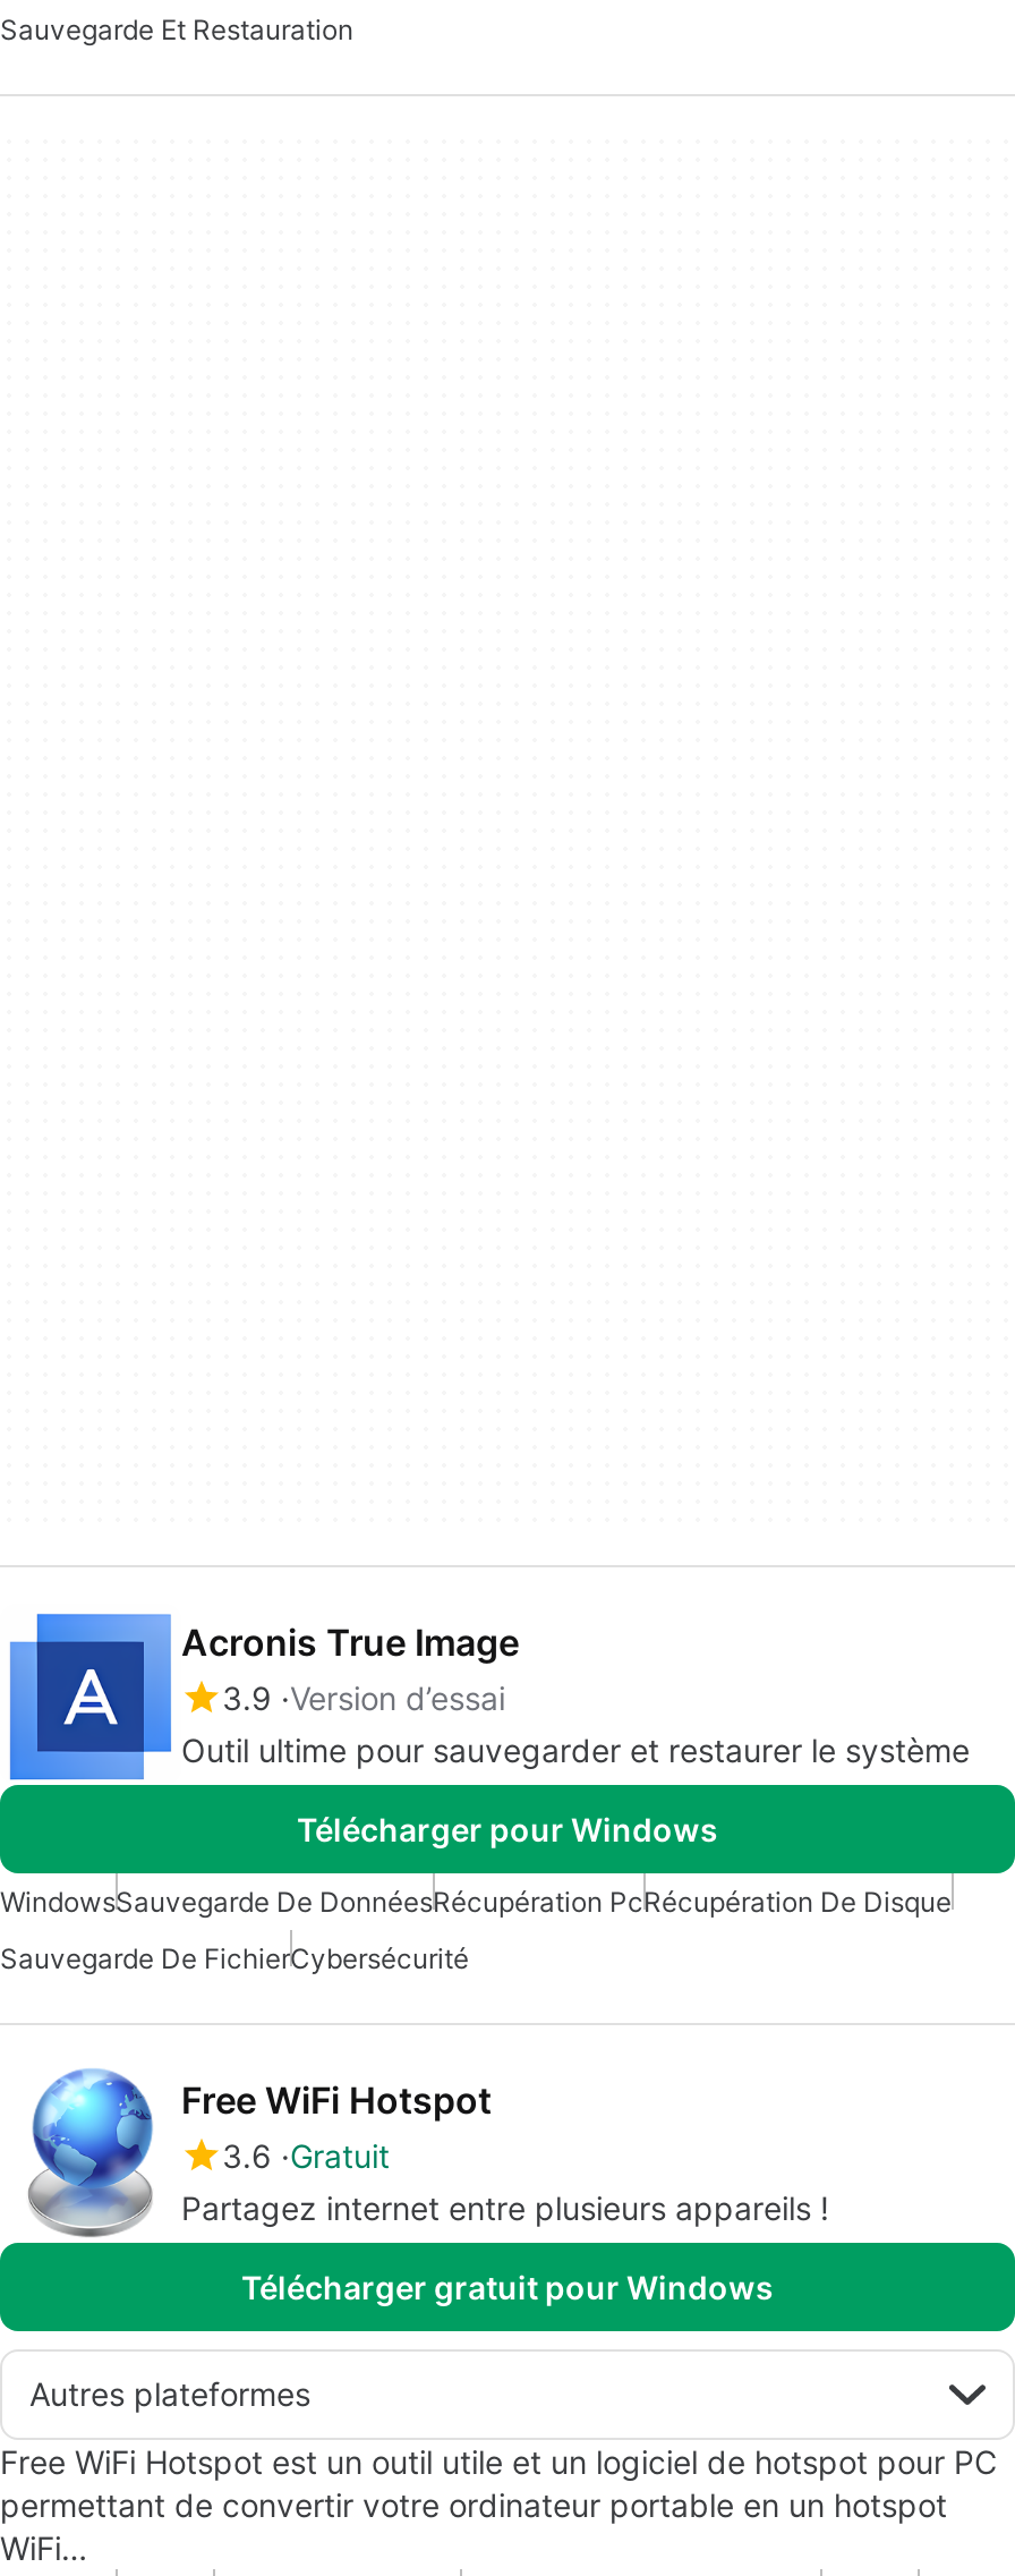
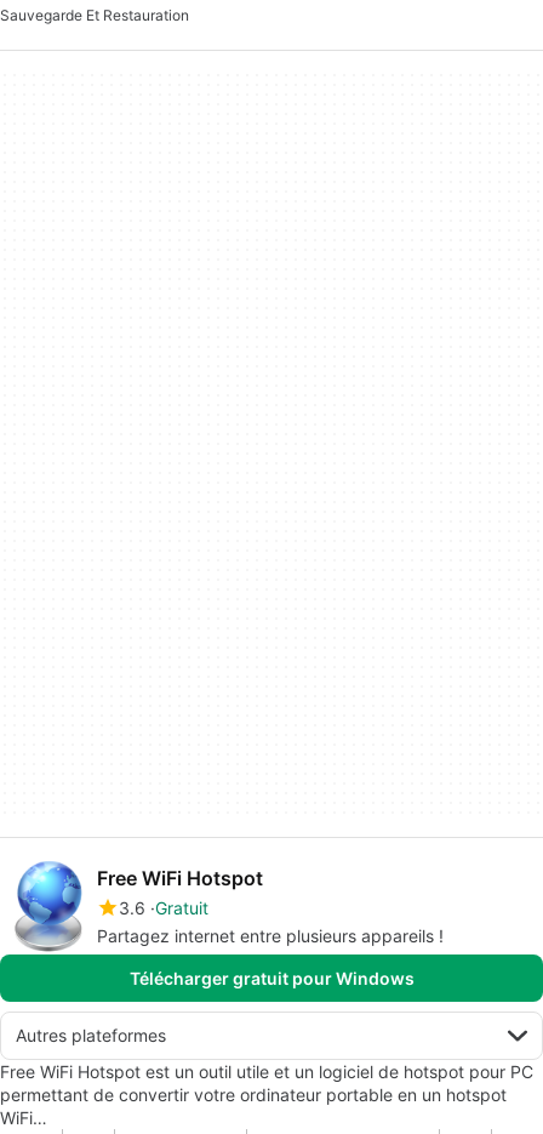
[0,1613,970,1974] [image] | Acronis True Image | 3.9 Version d’essai | Outil ultime pour sauvegarder et restaurer le système | Télécharger pour Windows | WindowsSauvegarde De DonnéesRécupération PcRécupération De Disque | Sauvegarde De FichierCybersécurité -> none

